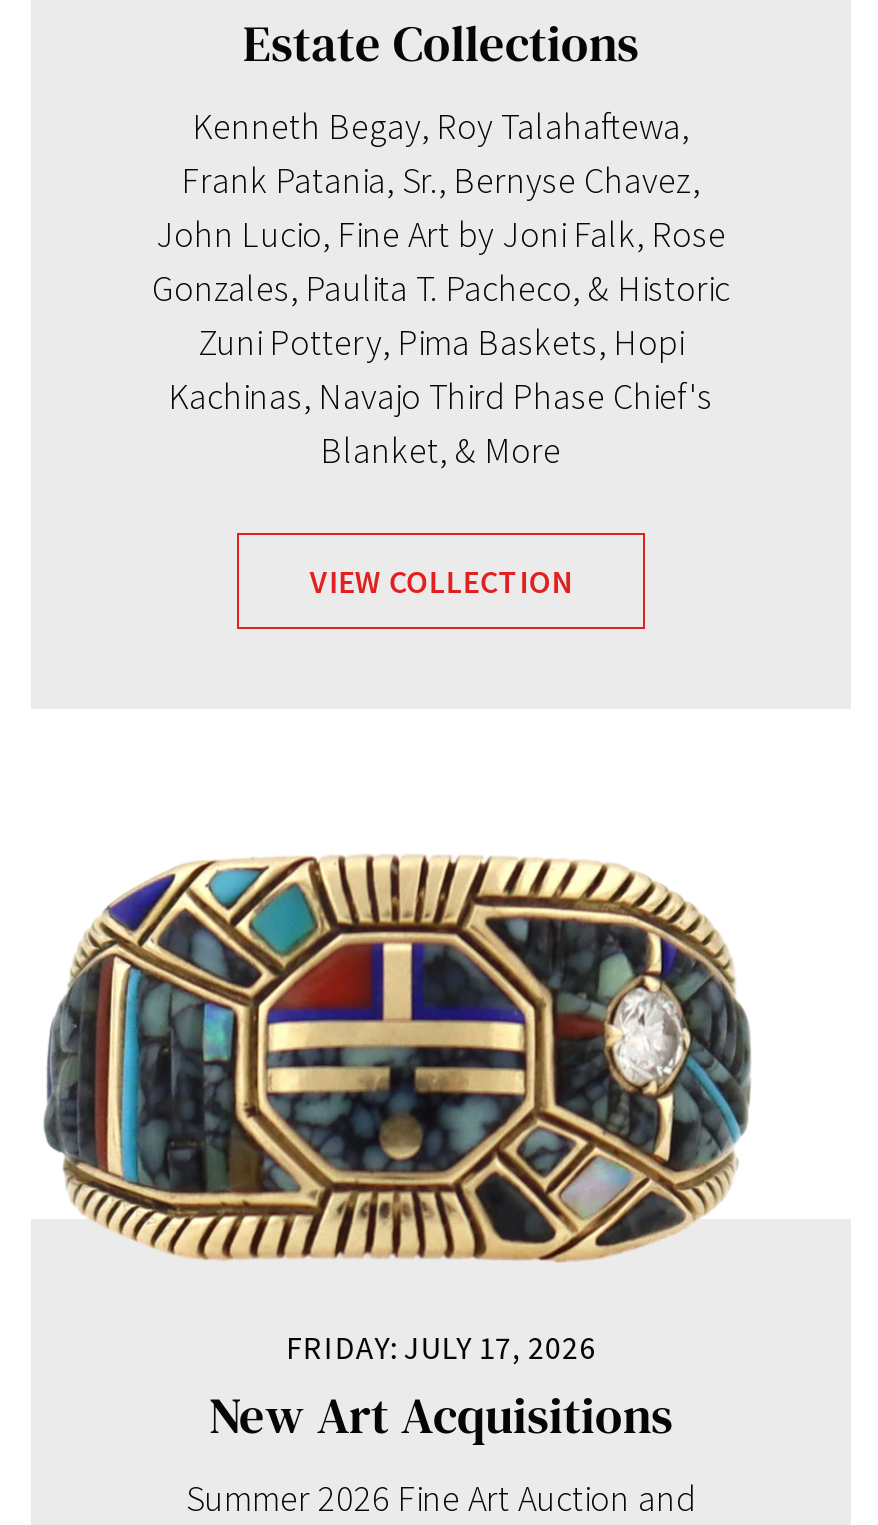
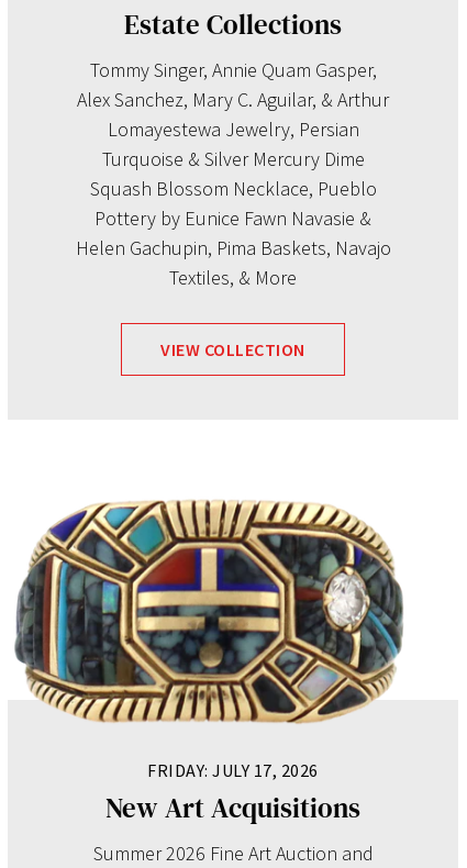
[152,103,730,473] Kenneth Begay, Roy Talahaftewa, | Frank Patania, Sr., Bernyse Chavez, | John Lucio, Fine Art by Joni Falk, Rose | Gonzales, Paulita T. Pacheco, & Historic | Zuni Pottery, Pima Baskets, Hopi | Kachinas, Navajo Third Phase Chief's | Blanket, & More -> [75,57,391,290] Tommy Singer, Annie Quam Gasper, | Alex Sanchez, Mary C. Aguilar, & Arthur | Lomayestewa Jewelry, Persian | Turquoise & Silver Mercury Dime | Squash Blossom Necklace, Pueblo | Pottery by Eunice Fawn Navasie & | Helen Gachupin, Pima Baskets, Navajo | Textiles, & More

